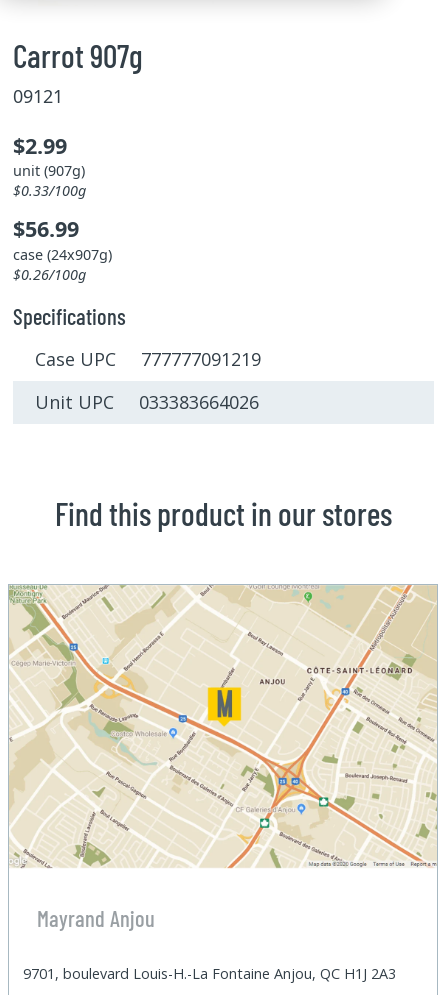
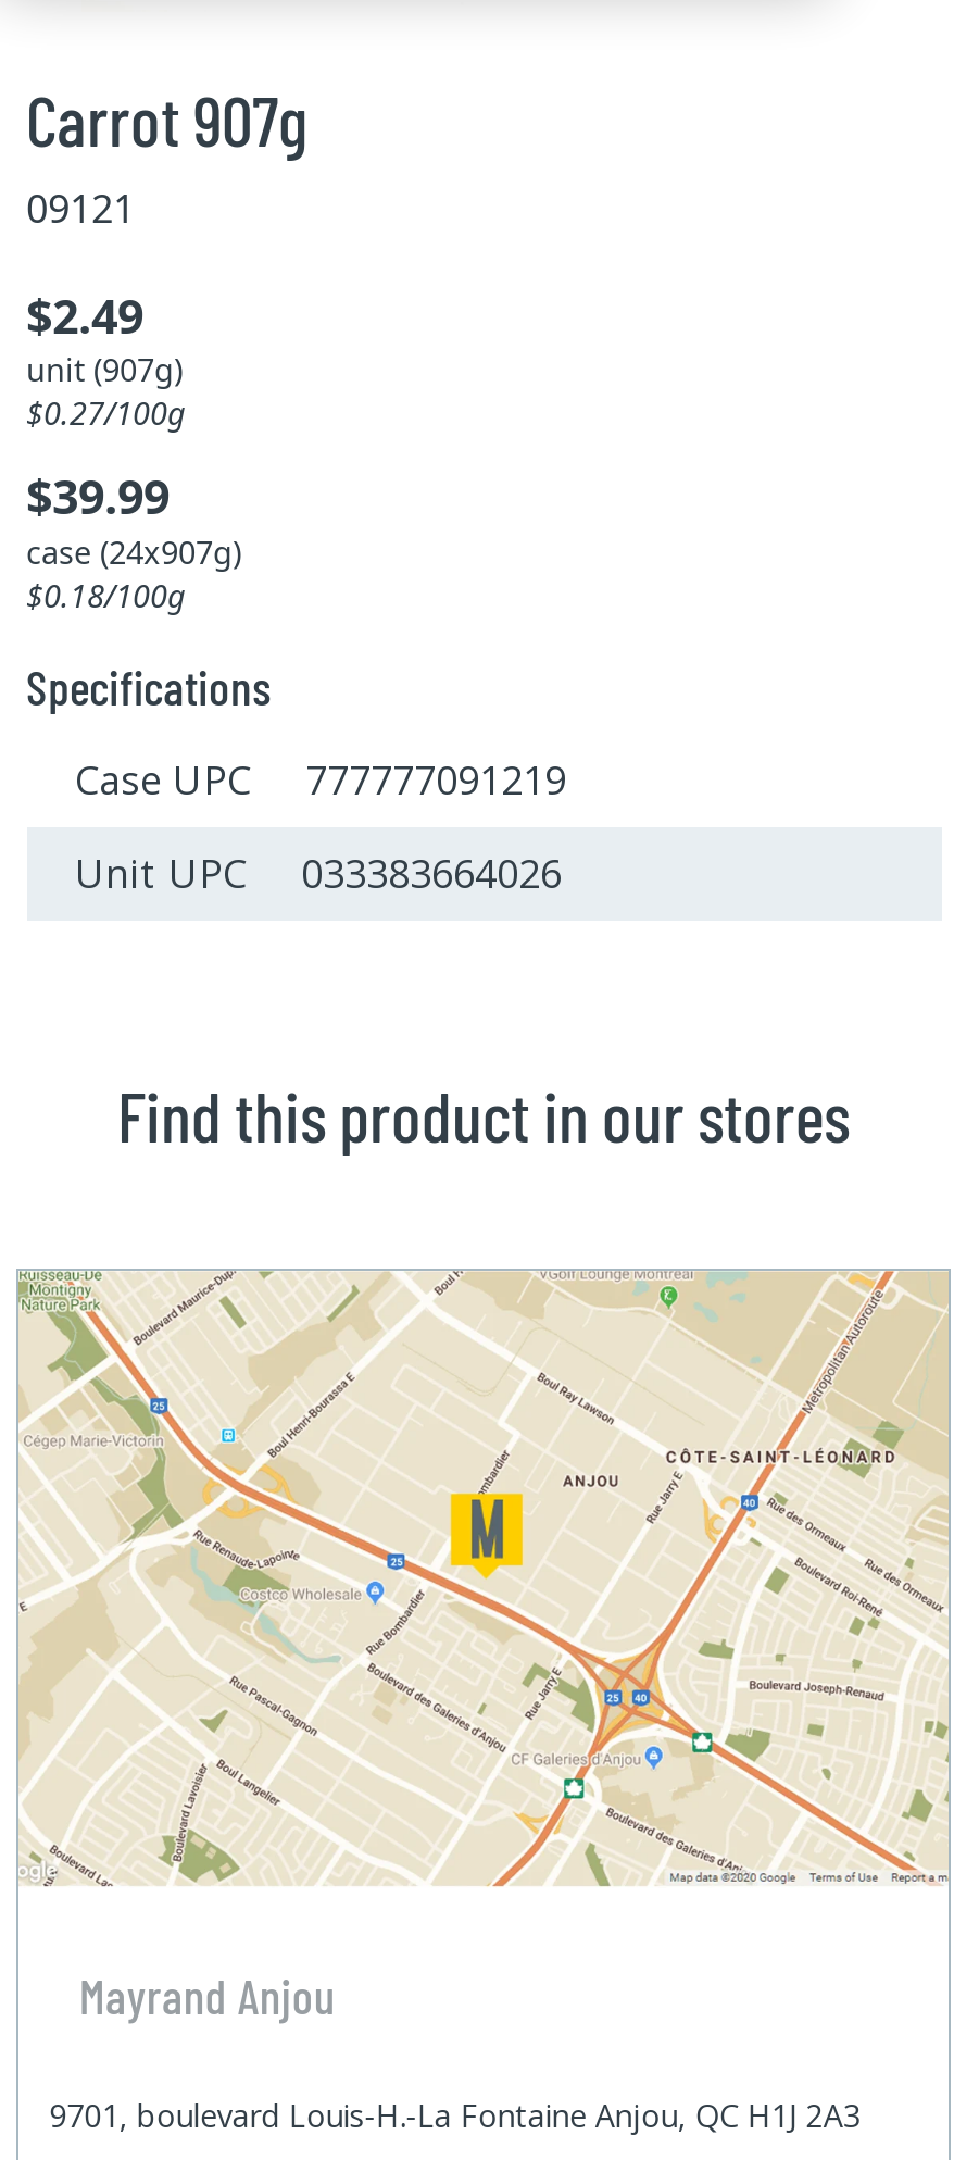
[12,130,66,159] $2.99 -> [26,283,143,346] $2.49
[12,181,85,200] $0.33/100g -> [26,392,185,434] $0.27/100g
[12,214,78,243] $56.99 -> [26,465,170,528] $39.99
[12,265,85,284] $0.26/100g -> [26,574,185,616] $0.18/100g

